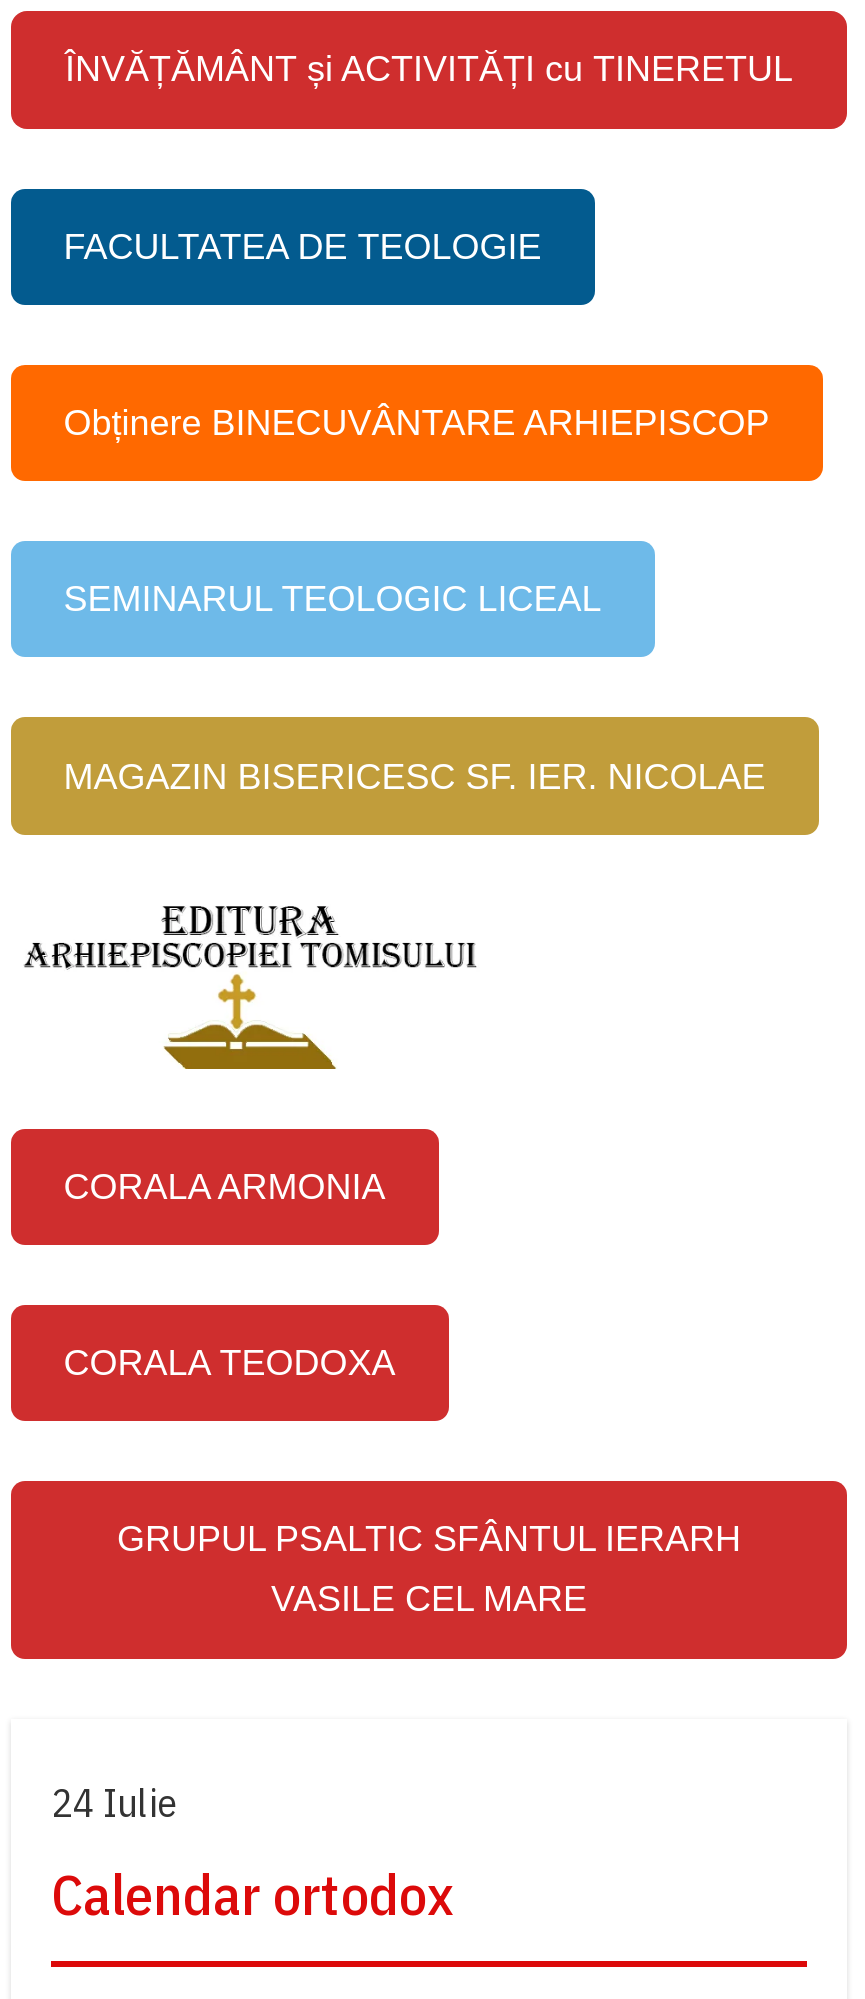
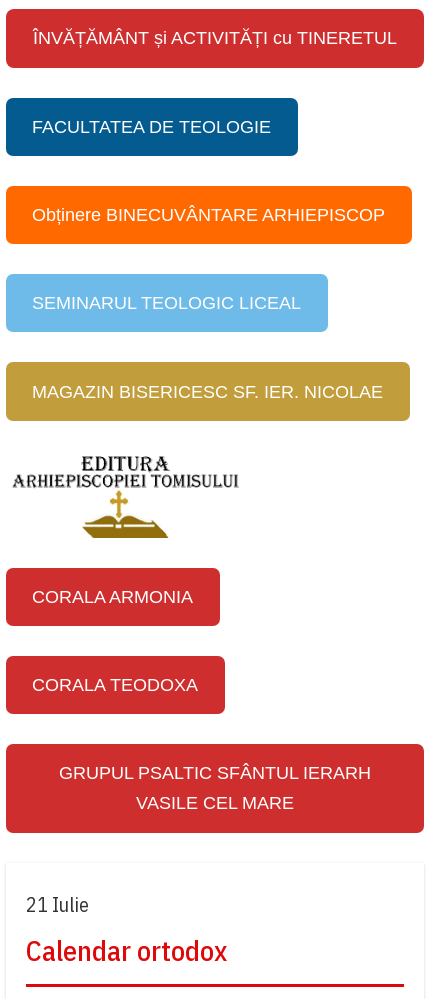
[51,1774,177,1828] 24 Iulie -> [26,890,89,917] 21 Iulie

